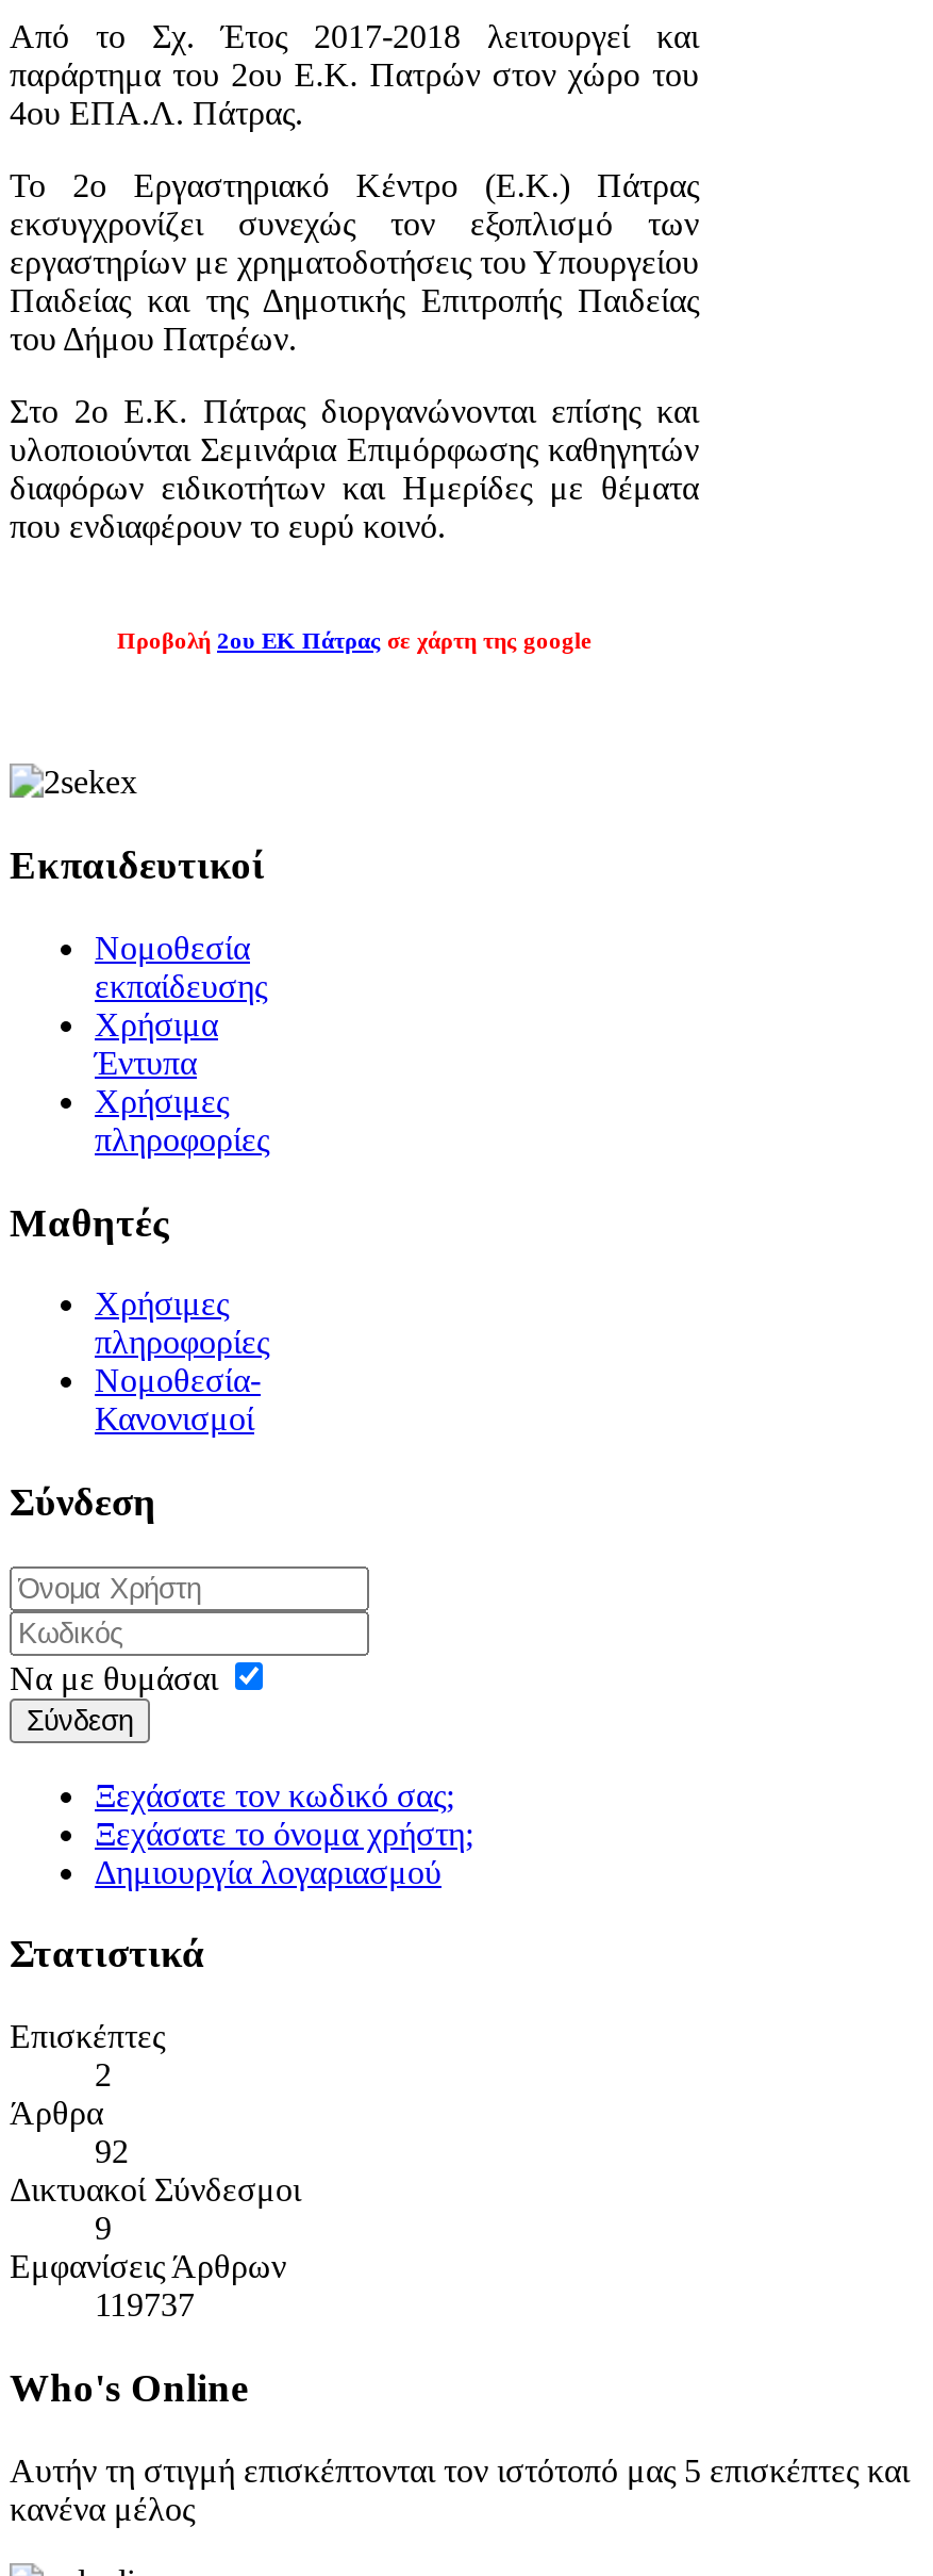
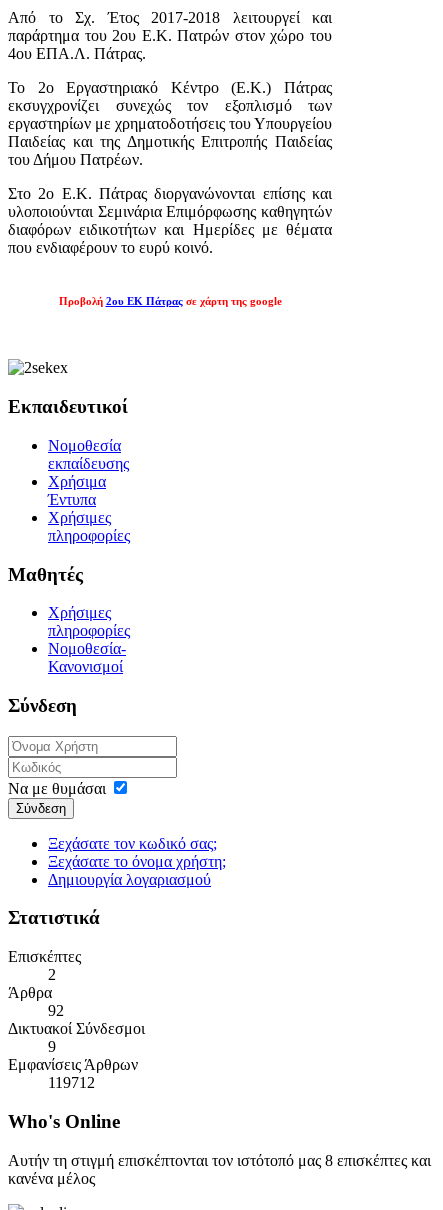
[95,2287,195,2323] 119737 -> [48,1074,95,1091] 119712
[10,2452,910,2488] Αυτήν τη στιγμή επισκέπτονται τον ιστότοπό μας 5 επισκέπτες και -> [8,1152,431,1169] Αυτήν τη στιγμή επισκέπτονται τον ιστότοπό μας 8 επισκέπτες και

